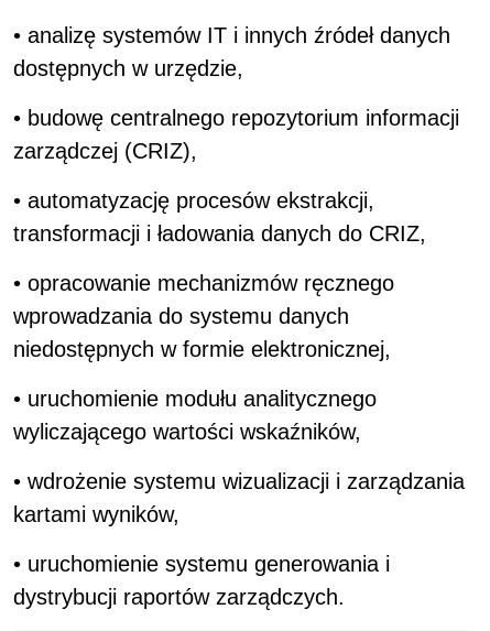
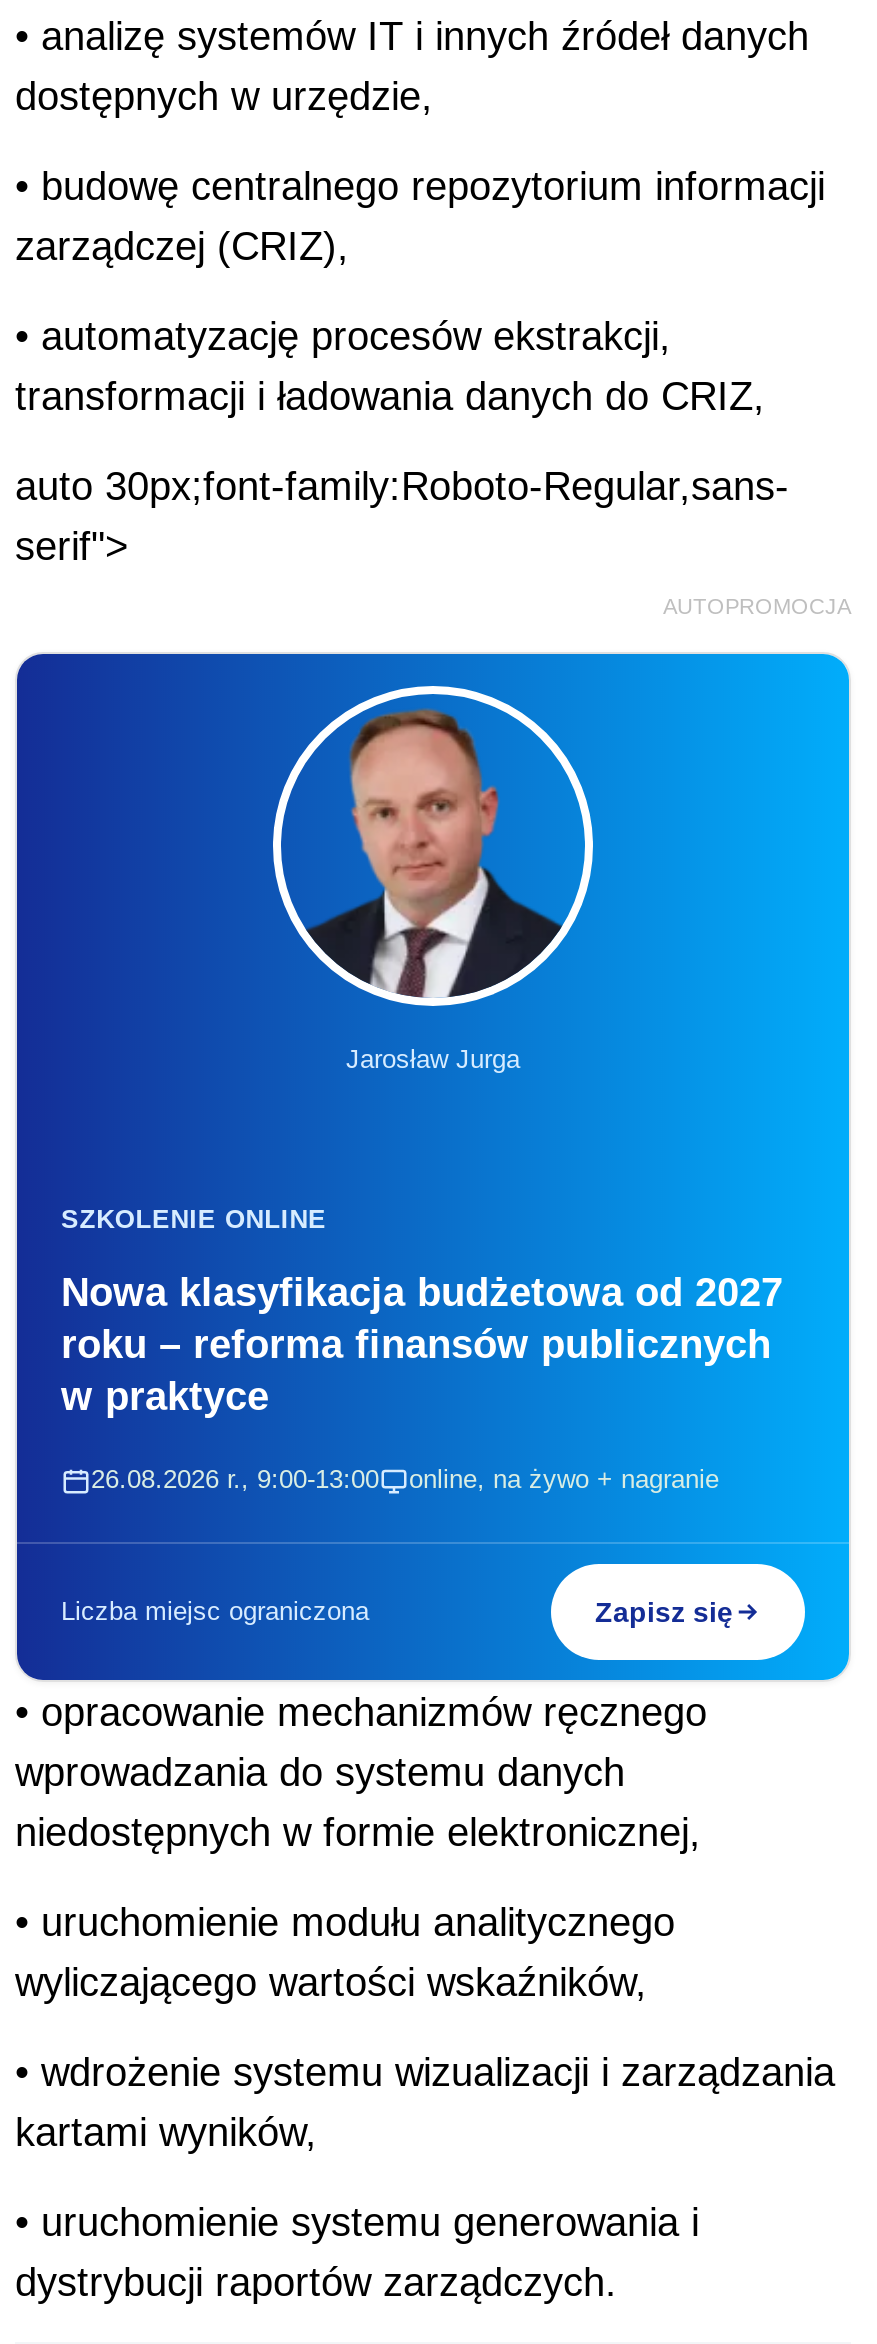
none -> [15,465,851,619] auto 30px;font-family:Roboto-Regular,sans- | serif"> | AUTOPROMOCJA
none -> [15,652,851,1682] [image] | Jarosław Jurga
none -> [61,1205,783,1495] SZKOLENIE ONLINE | Nowa klasyfikacja budżetowa od 2027 | roku – reforma finansów publicznych | w praktyce | 26.08.2026 r., 9:00-13:00 | online, na żywo + nagranie
none -> [61,1597,733,1629] Liczba miejsc ograniczona | Zapisz się

